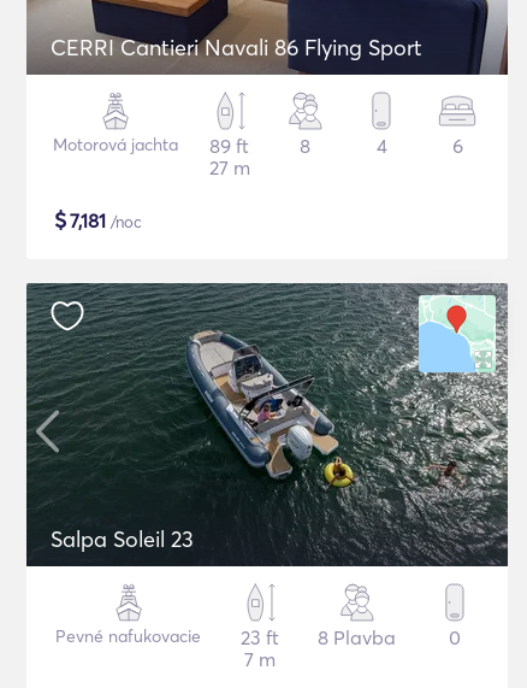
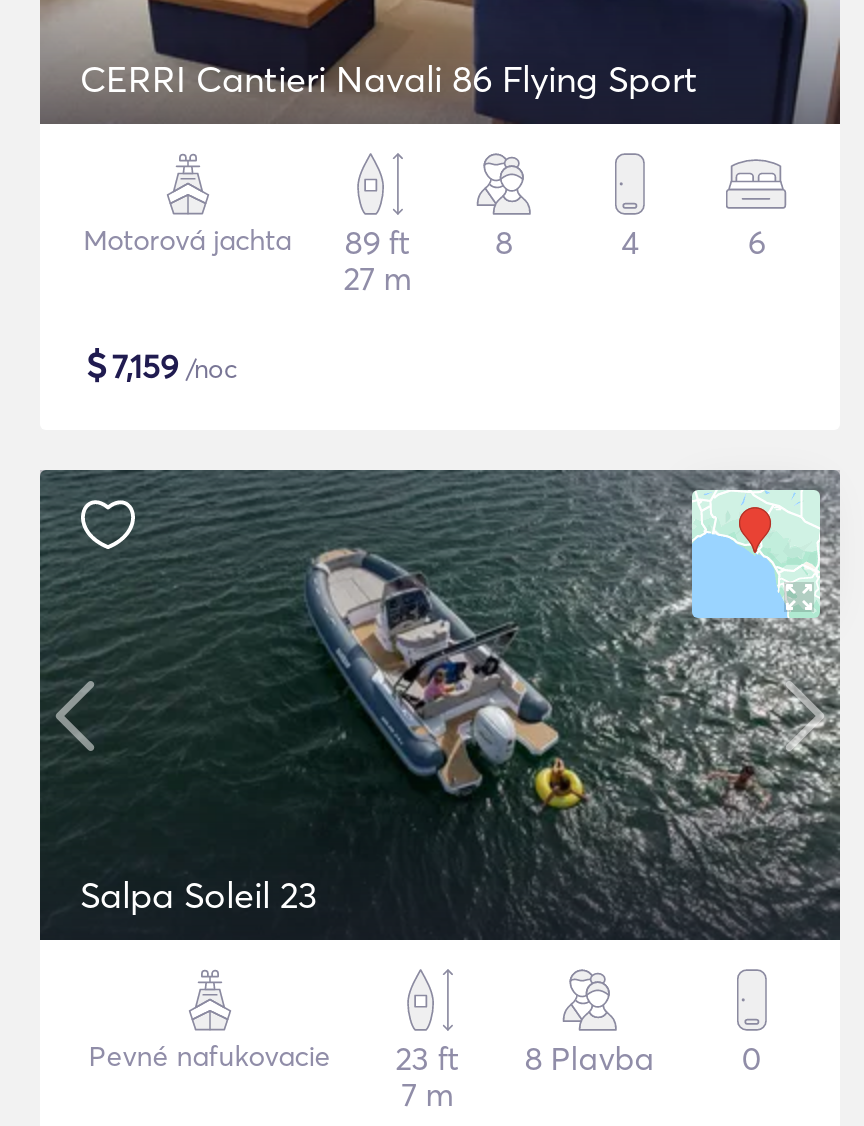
[54,206,142,234] $7,181 /noc -> [86,342,238,388] $7,159 /noc

